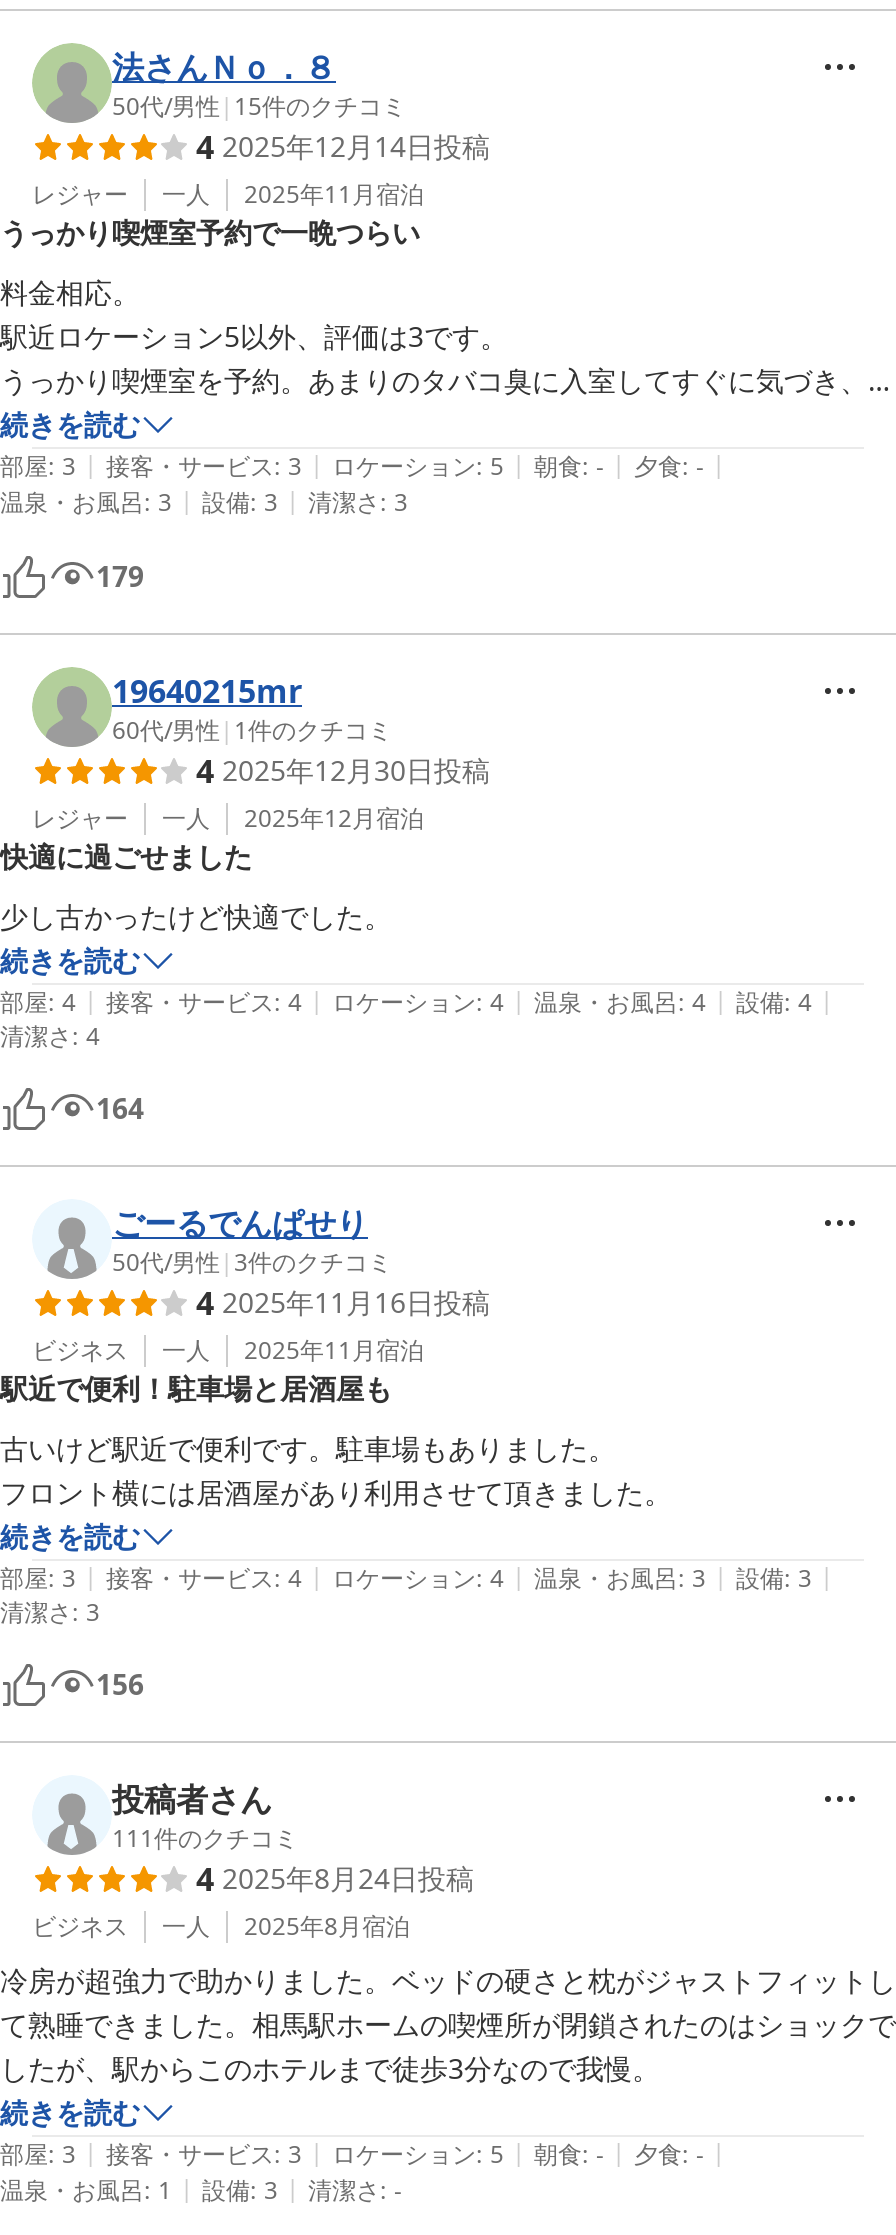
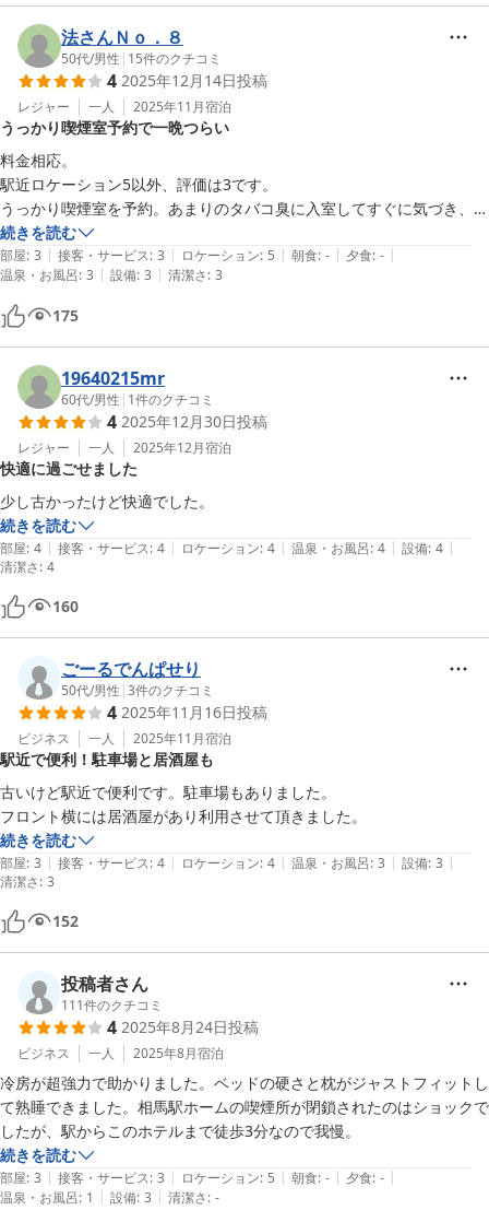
[96,557,144,595] 179 -> [52,305,79,326] 175
[96,1089,144,1127] 164 -> [52,596,79,616] 160
[96,1665,144,1703] 156 -> [52,910,79,931] 152

